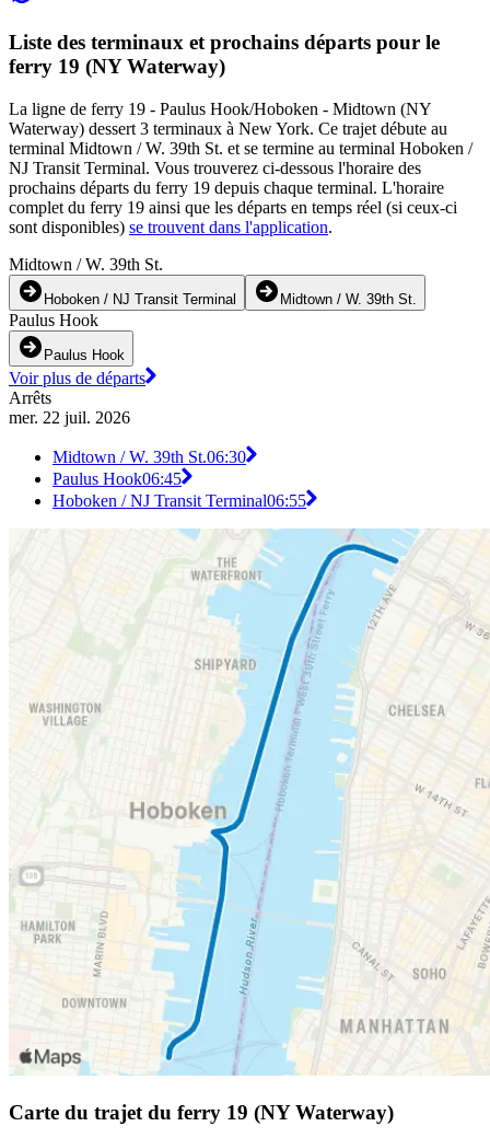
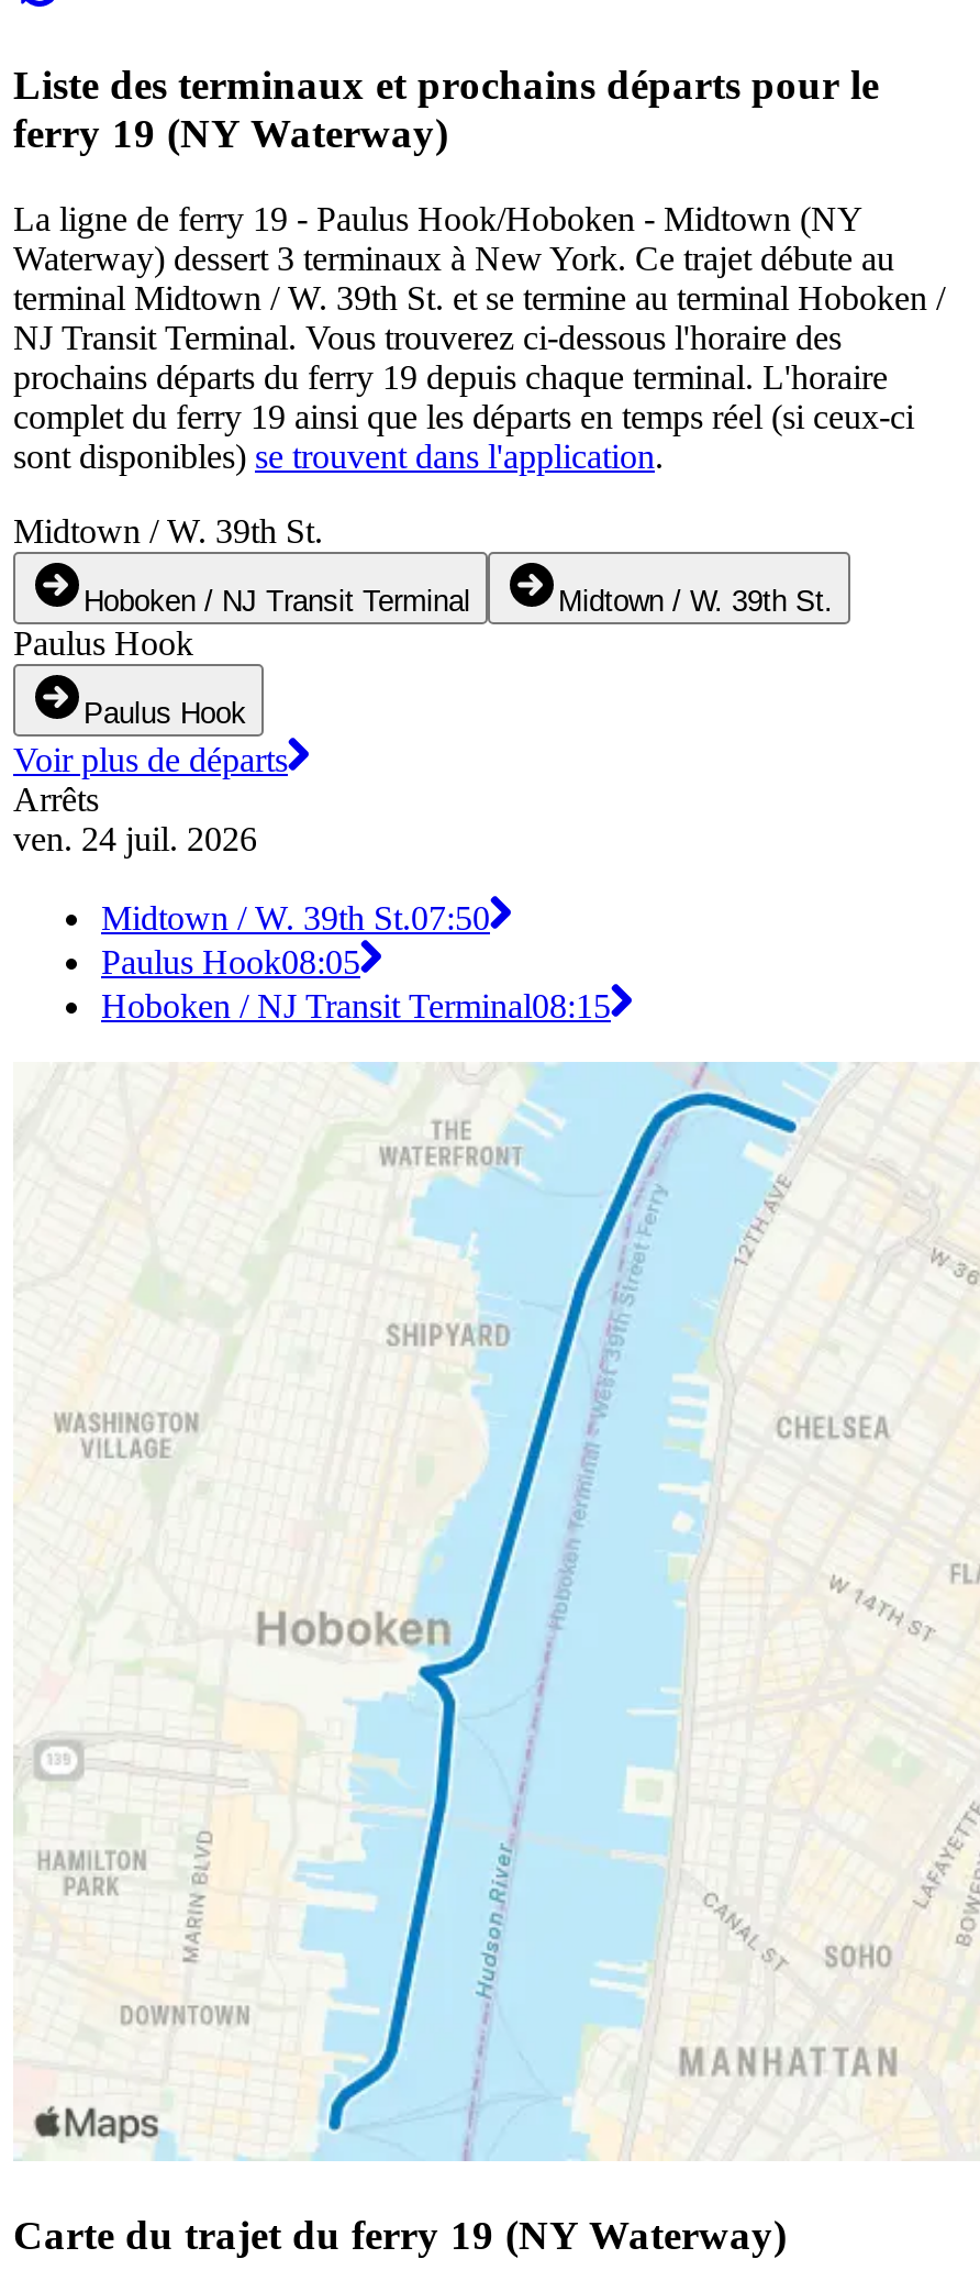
[9,408,130,427] mer. 22 juil. 2026 -> [13,820,257,858] ven. 24 juil. 2026
[52,448,246,466] Midtown / W. 39th St.06:30 -> [101,899,490,937] Midtown / W. 39th St.07:50
[52,470,182,488] Paulus Hook06:45 -> [101,943,360,981] Paulus Hook08:05
[52,491,306,510] Hoboken / NJ Transit Terminal06:55 -> [101,987,611,1025] Hoboken / NJ Transit Terminal08:15

